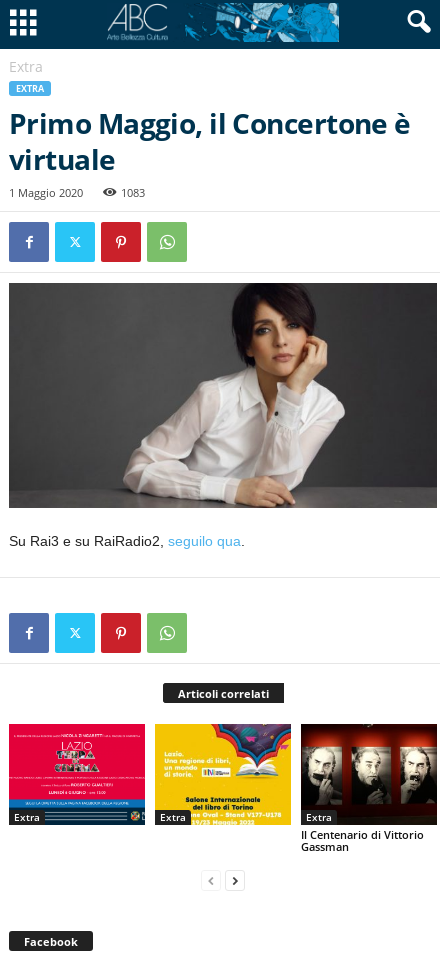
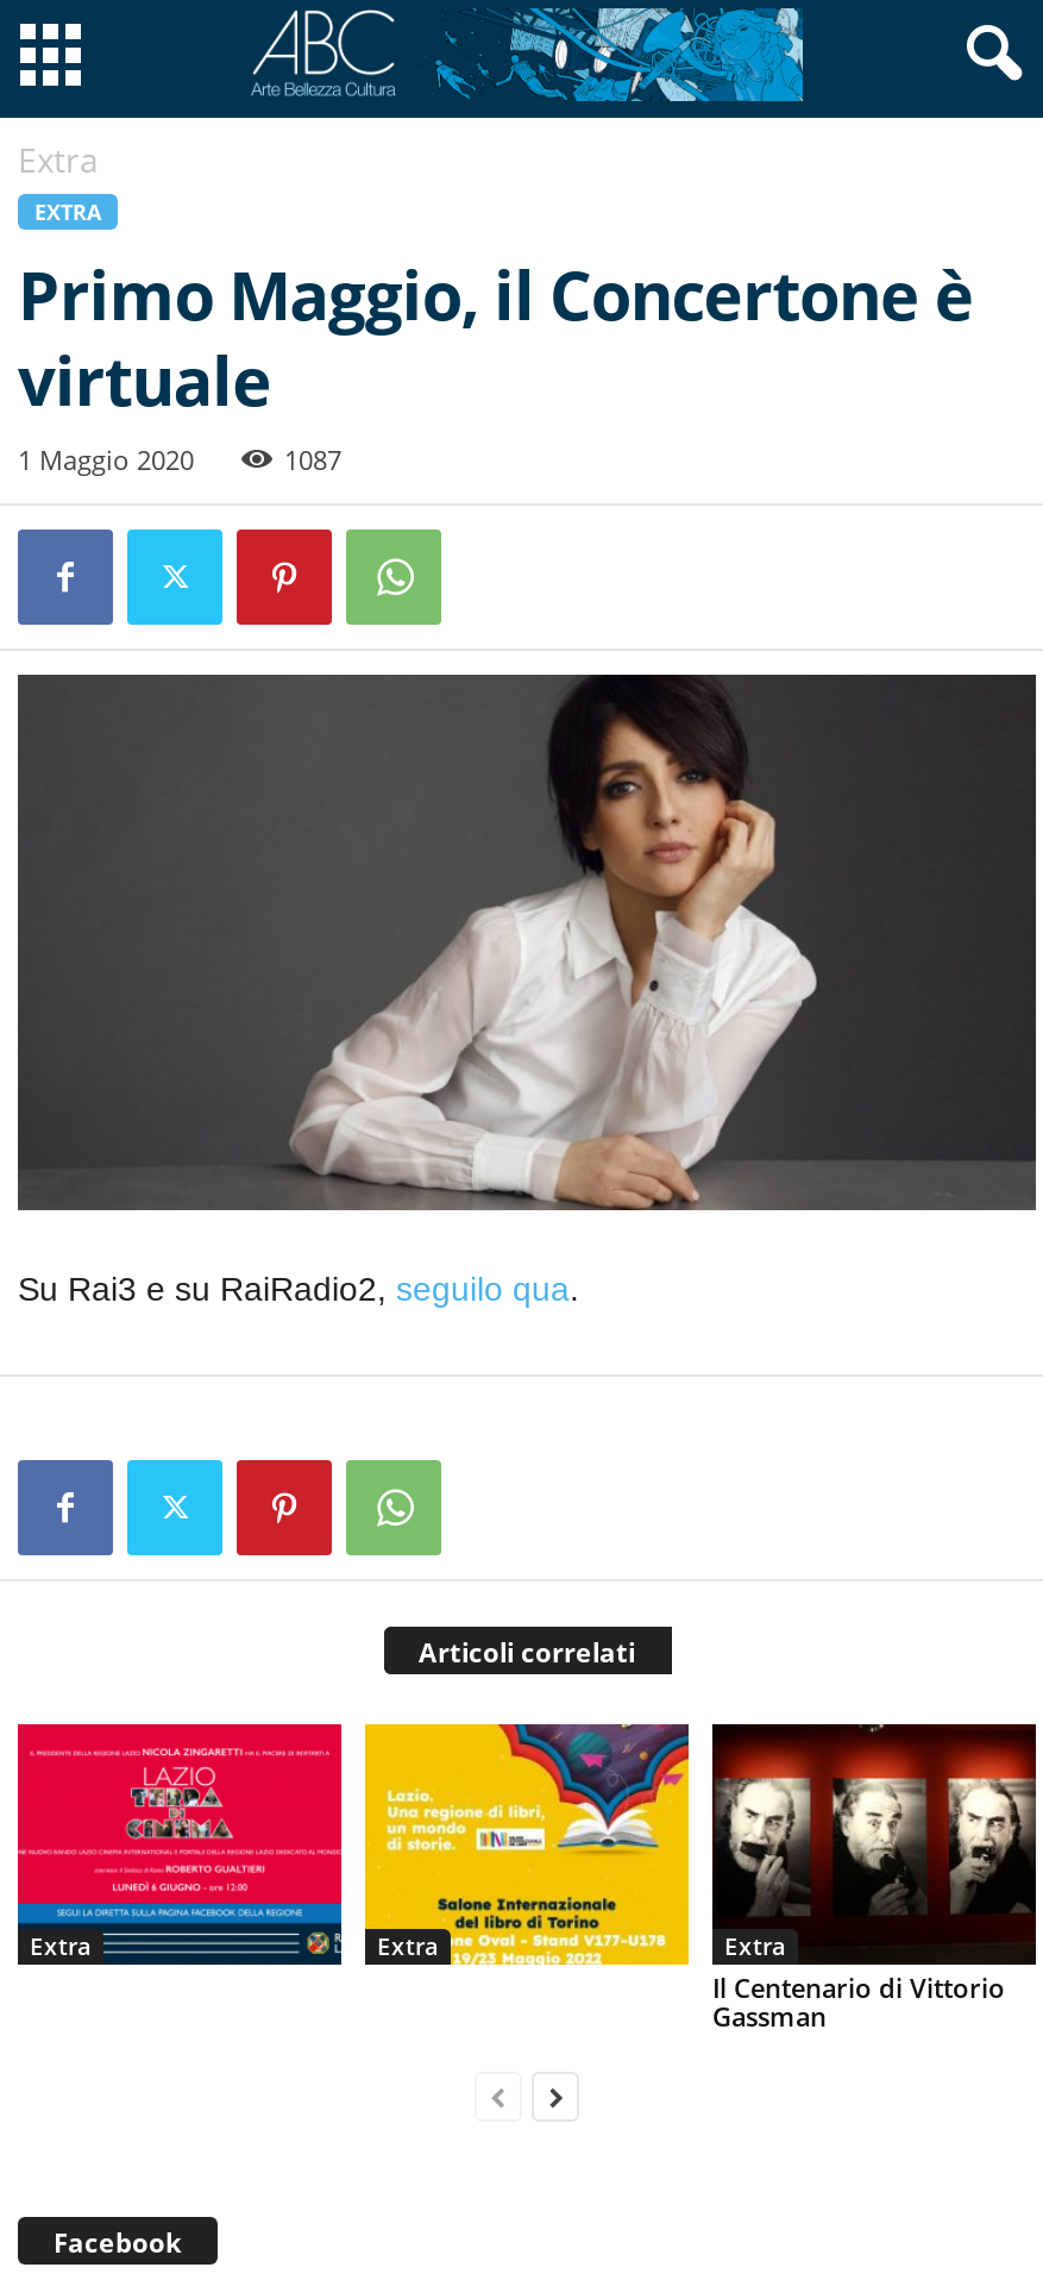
[121,185,145,200] 1083 -> [284,441,341,477] 1087

